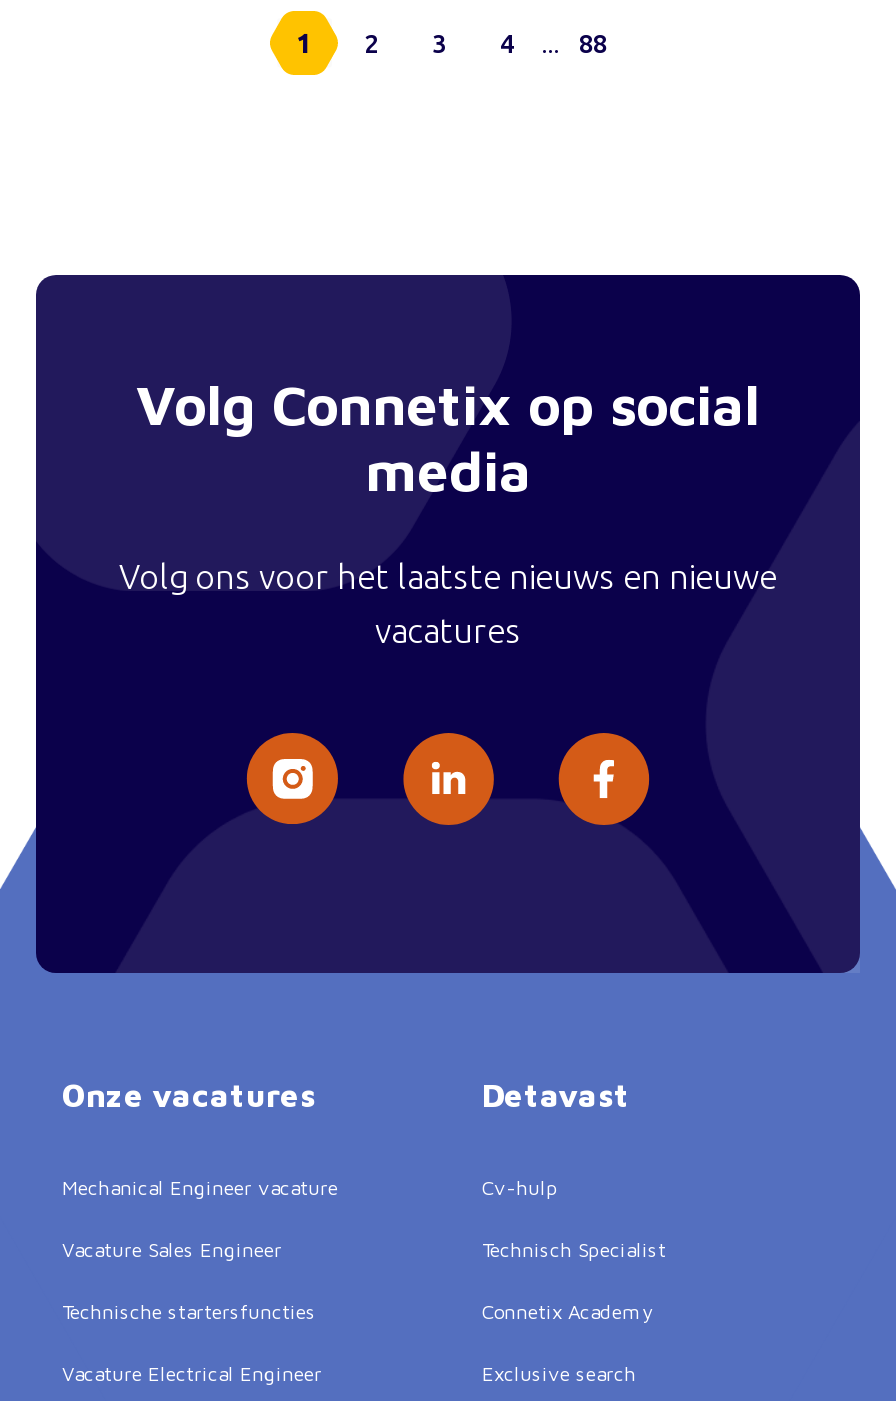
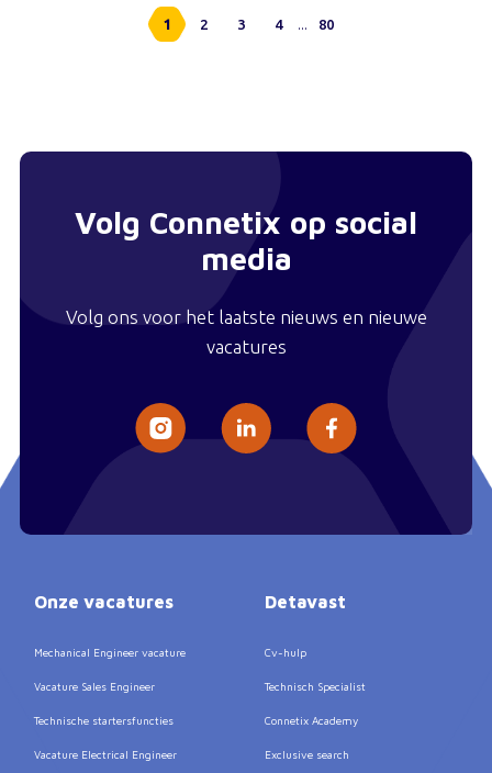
[579,29,607,57] 88 -> [318,16,333,32] 80

